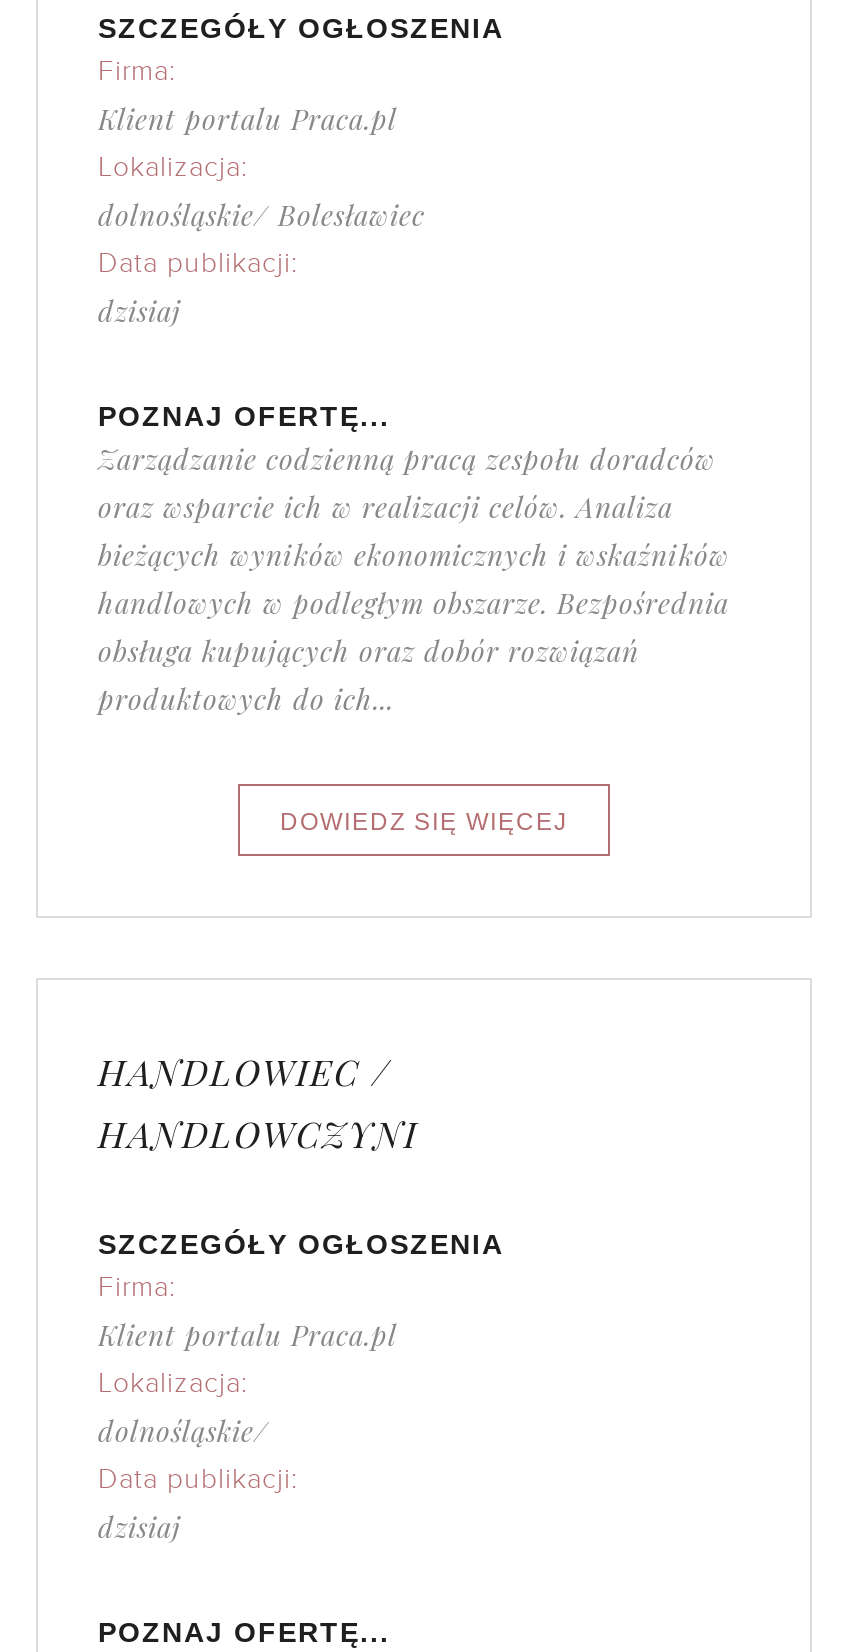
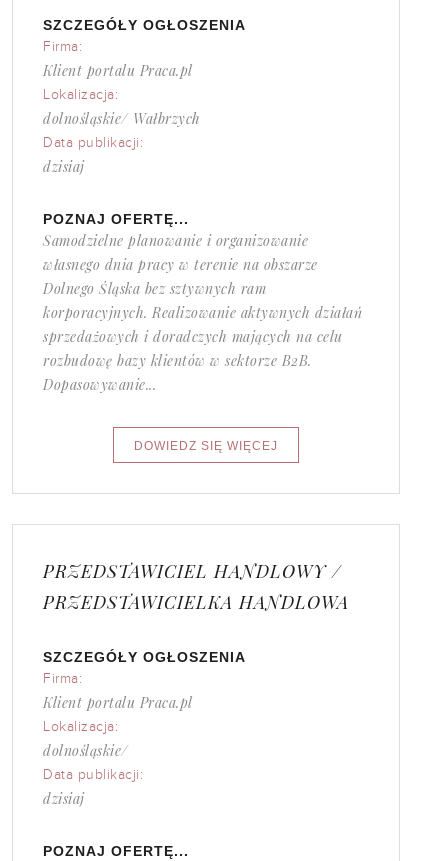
[98,196,425,234] dolnośląskie/ Bolesławiec -> [43,109,200,128] dolnośląskie/ Wałbrzych
[98,440,730,718] Zarządzanie codzienną pracą zespołu doradców | oraz wsparcie ich w realizacji celów. Analiza | bieżących wyników ekonomicznych i wskaźników | handlowych w podległym obszarze. Bezpośrednia | obsługa kupujących oraz dobór rozwiązań | produktowych do ich... -> [43,231,362,394] Samodzielne planowanie i organizowanie | własnego dnia pracy w terenie na obszarze | Dolnego Śląska bez sztywnych ram | korporacyjnych. Realizowanie aktywnych działań | sprzedażowych i doradczych mających na celu | rozbudowę bazy klientów w sektorze B2B. | Dopasowywanie...
[98,1048,418,1158] HANDLOWIEC / | HANDLOWCZYNI -> [43,559,349,614] PRZEDSTAWICIEL HANDLOWY / | PRZEDSTAWICIELKA HANDLOWA

